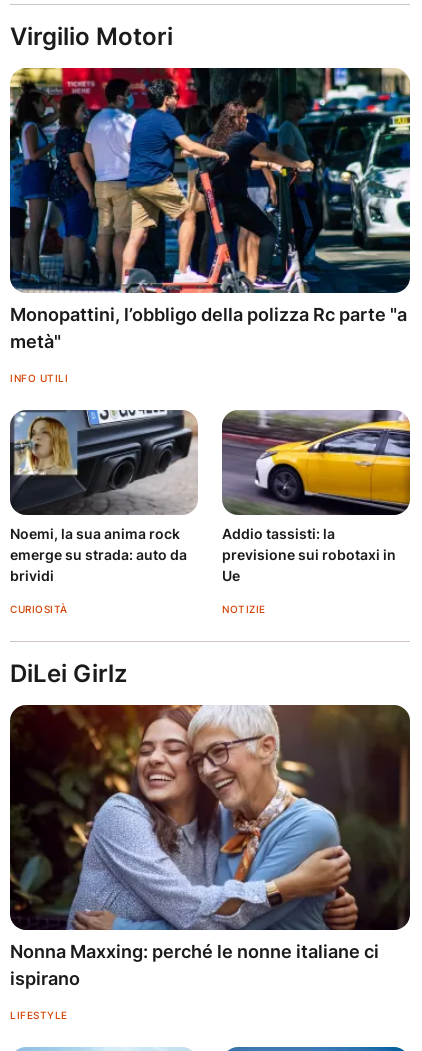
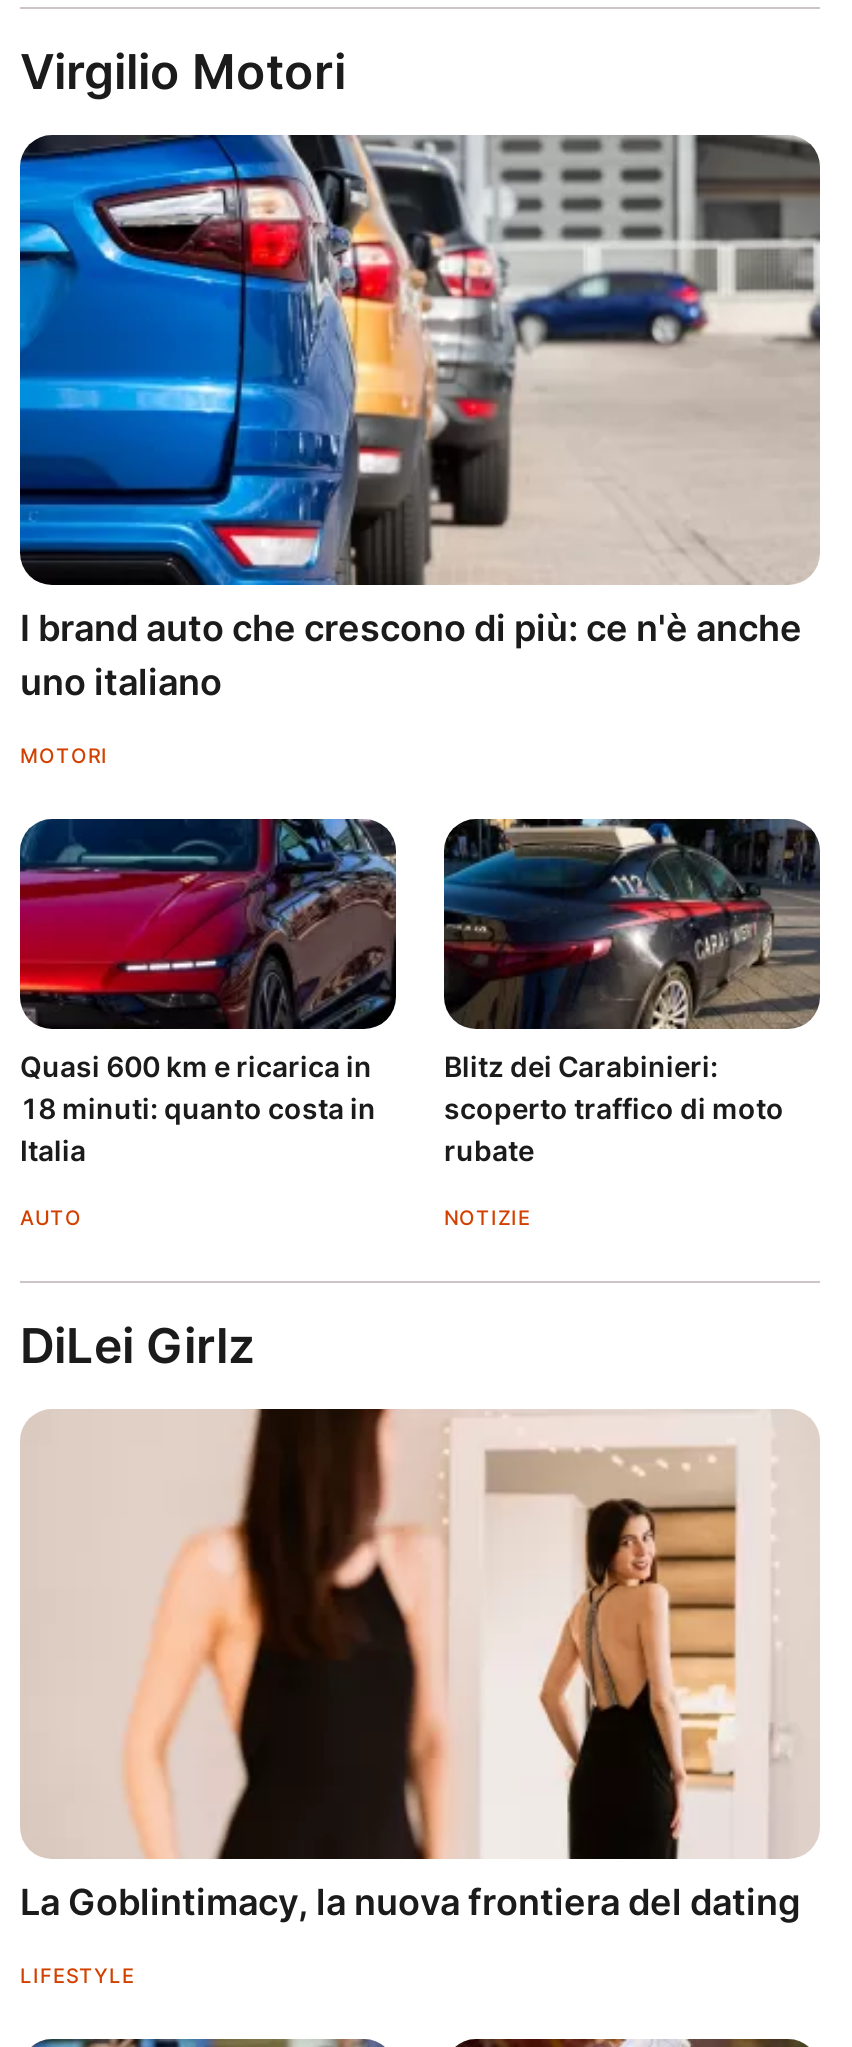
[9,67,411,352] [image] | Monopattini, l’obbligo della polizza Rc parte "a | metà" -> [18,133,822,703] [image] | I brand auto che crescono di più: ce n'è anche | uno italiano
[10,372,68,384] INFO UTILI -> [20,743,108,767] MOTORI
[9,409,198,584] [image] | Noemi, la sua anima rock | emerge su strada: auto da | brividi -> [18,817,398,1168] [image] | Quasi 600 km e ricarica in | 18 minuti: quanto costa in | Italia
[221,410,411,584] [image] | Addio tassisti: la | previsione sui robotaxi in | Ue -> [442,817,822,1168] [image] | Blitz dei Carabinieri: | scoperto traffico di moto | rubate
[10,603,67,615] CURIOSITÀ -> [20,1206,82,1230] AUTO
[9,704,411,989] [image] | Nonna Maxxing: perché le nonne italiane ci | ispirano -> [20,1407,820,1923] [image] | La Goblintimacy, la nuova frontiera del dating

